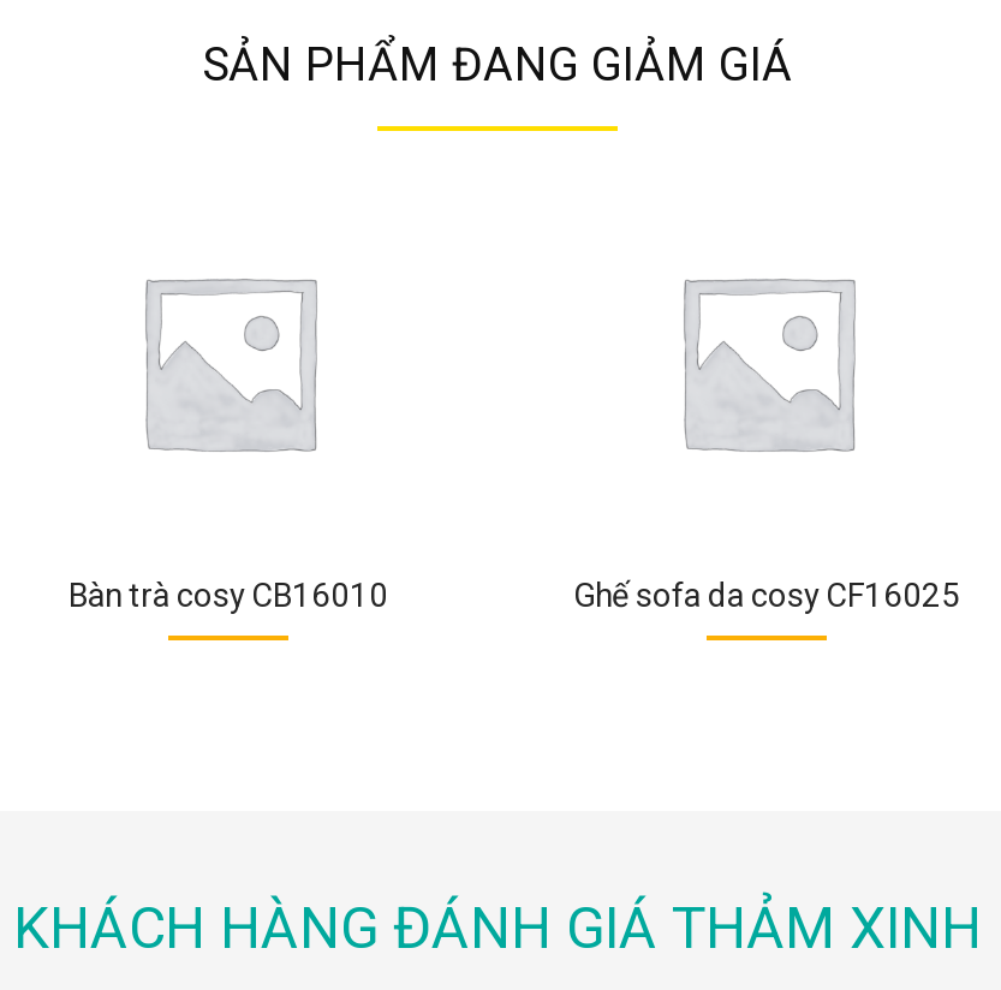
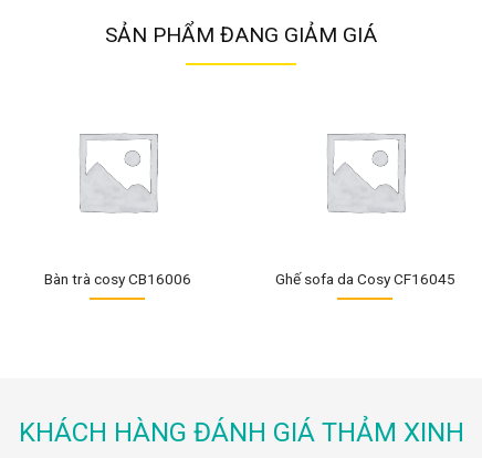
[68,575,388,614] Bàn trà cosy CB16010 -> [44,270,191,288] Bàn trà cosy CB16006
[573,575,960,614] Ghế sofa da cosy CF16025 -> [275,270,455,288] Ghế sofa da Cosy CF16045

